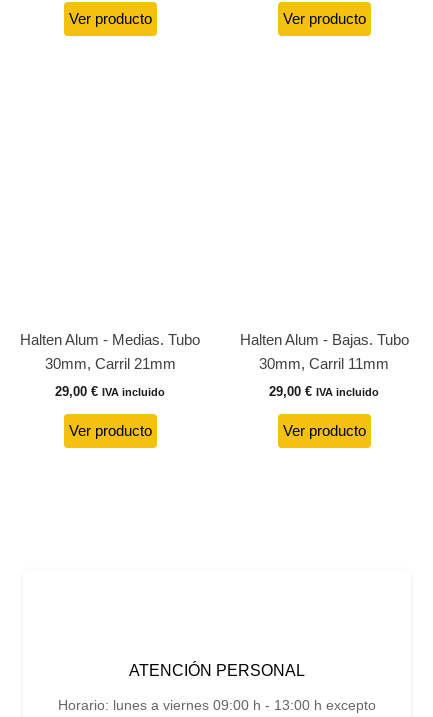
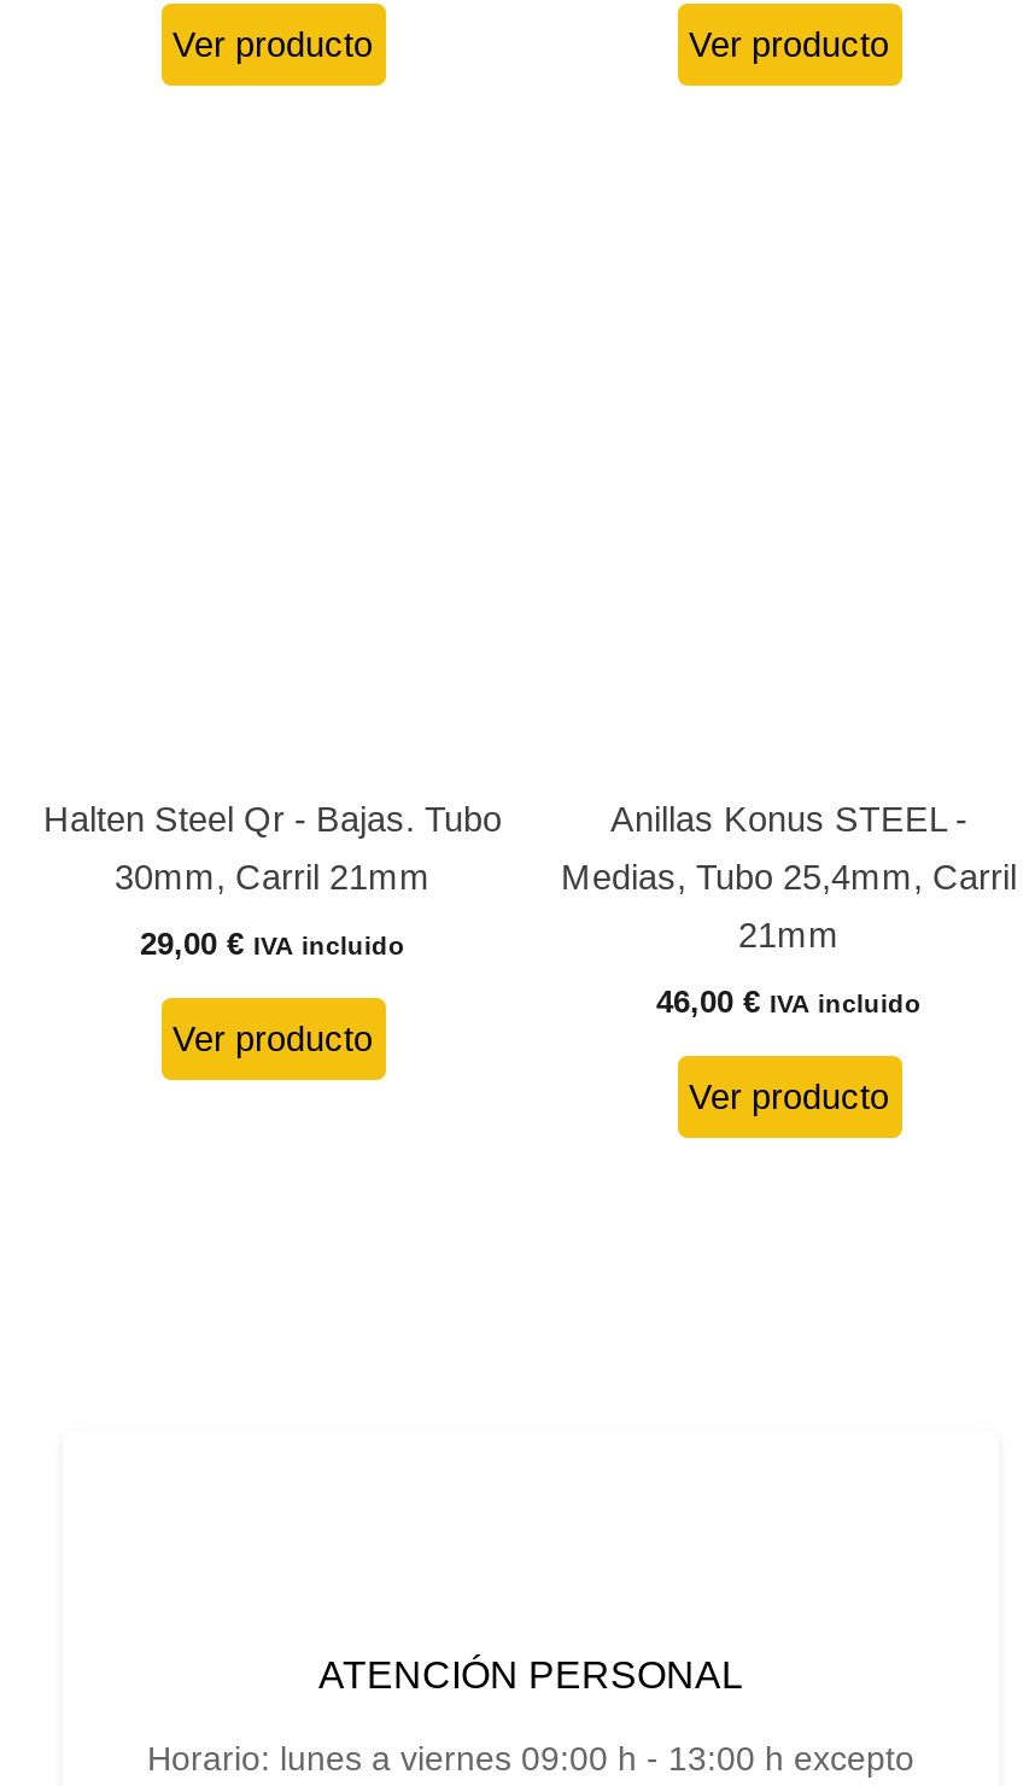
[20,332,200,348] Halten Alum - Medias. Tubo -> [43,799,502,837] Halten Steel Qr - Bajas. Tubo
[239,332,408,399] Halten Alum - Bajas. Tubo | 30mm, Carril 11mm | 29,00 € IVA incluido -> [561,799,1017,1019] Anillas Konus STEEL - | Medias, Tubo 25,4mm, Carril | 21mm | 46,00 € IVA incluido

